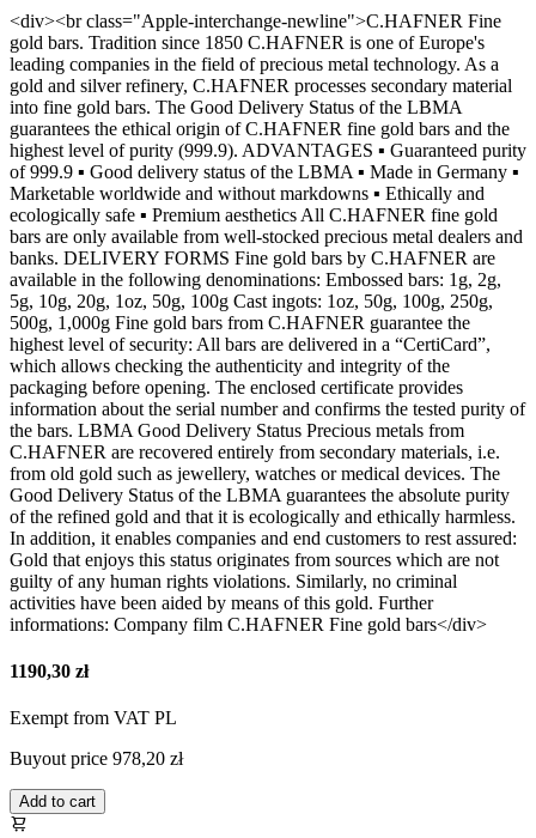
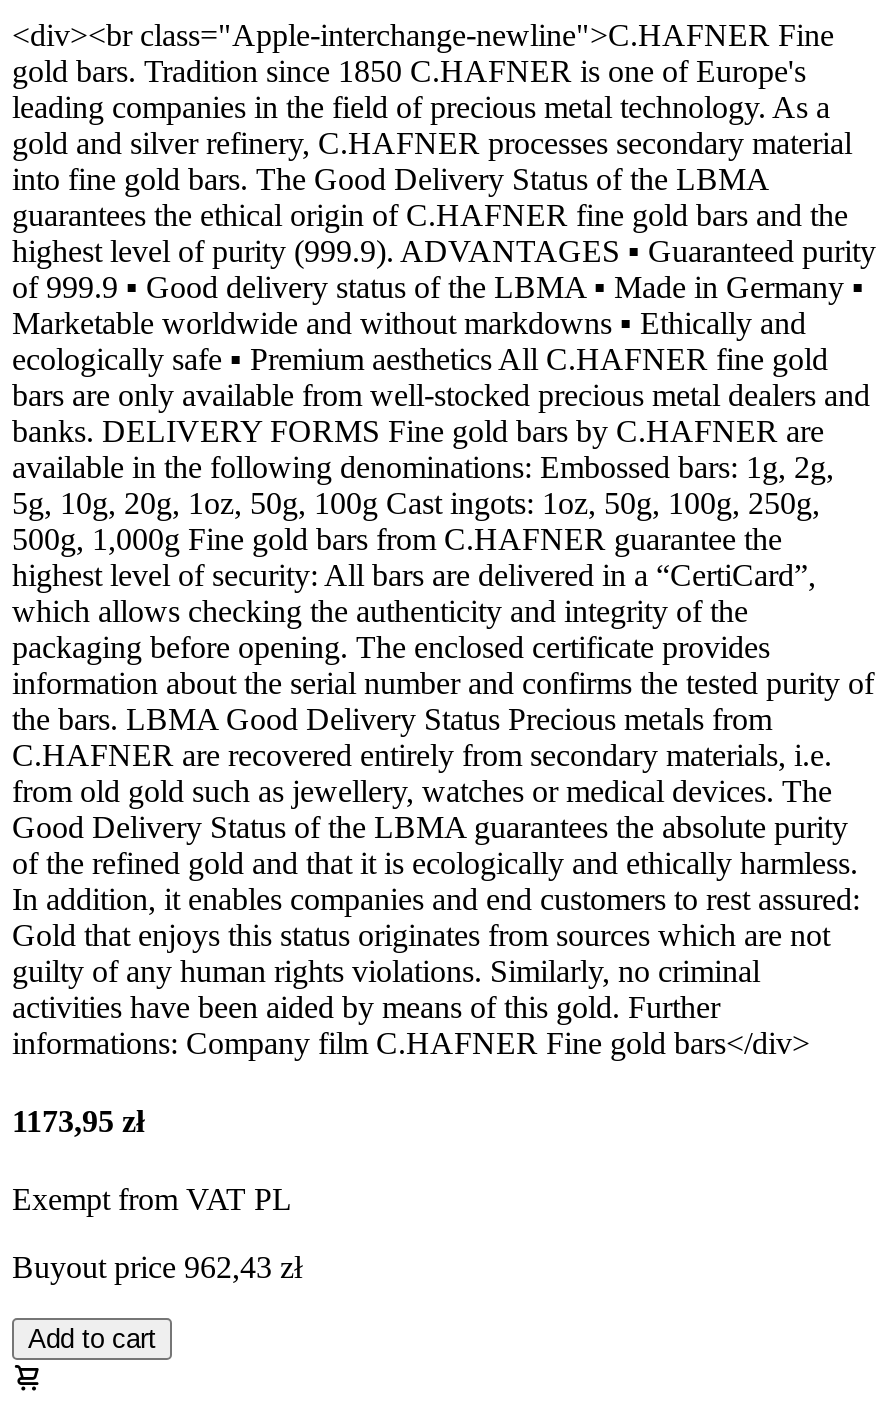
[10,661,89,681] 1190,30 zł -> [12,1104,144,1138] 1173,95 zł
[10,749,183,769] Buyout price 978,20 zł -> [12,1251,302,1285] Buyout price 962,43 zł

